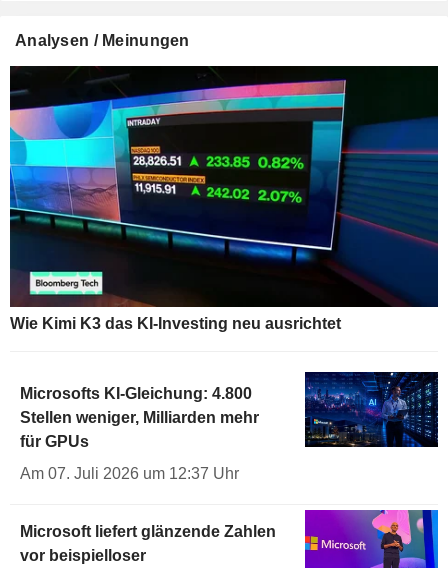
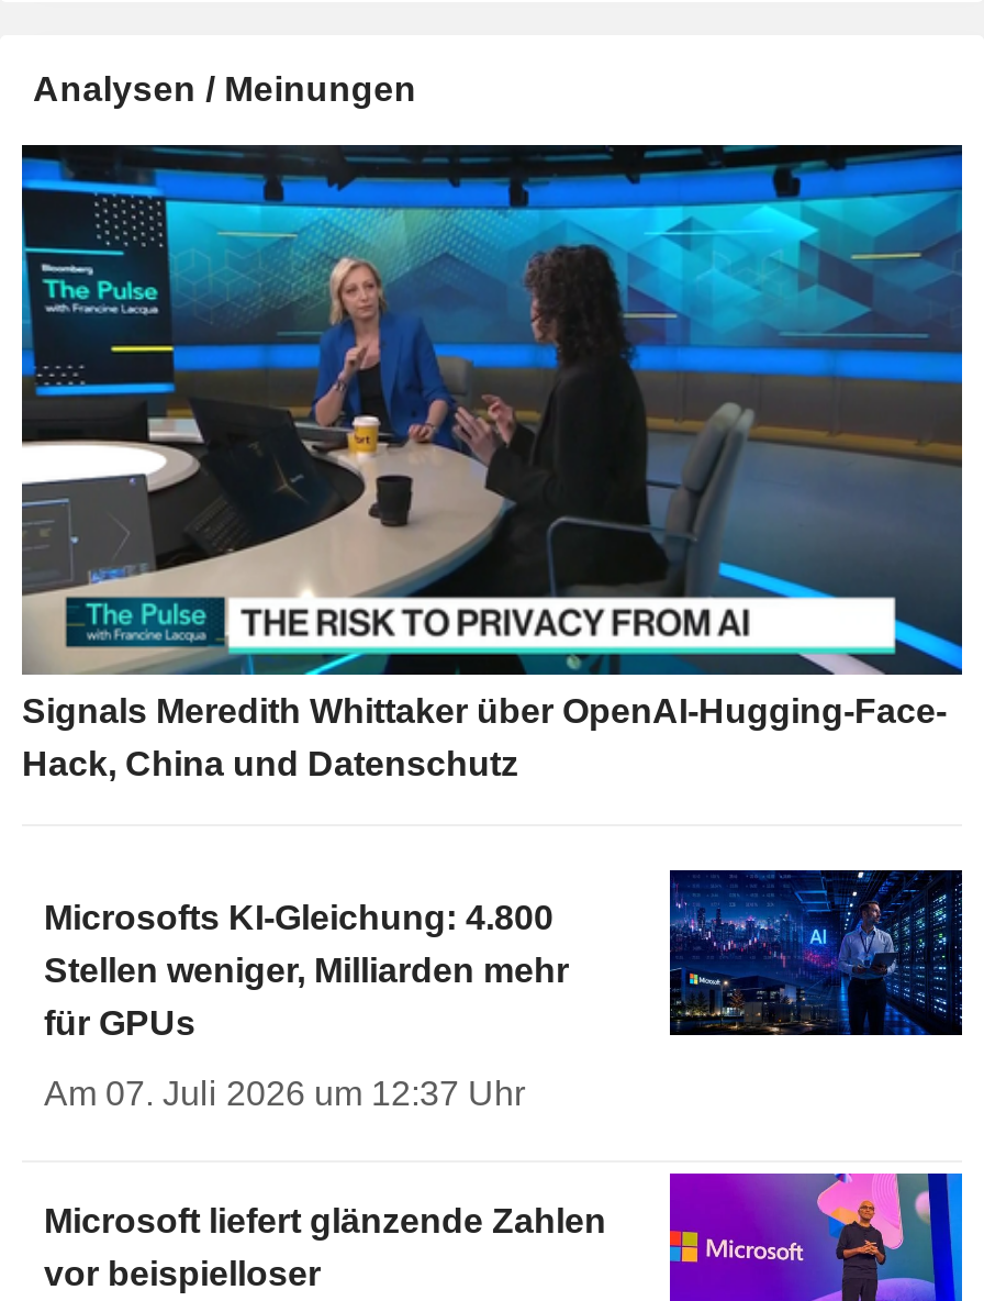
[9,65,439,332] [image] | Wie Kimi K3 das KI-Investing neu ausrichtet -> [20,143,964,782] [image] | Signals Meredith Whittaker über OpenAI-Hugging-Face- | Hack, China und Datenschutz

